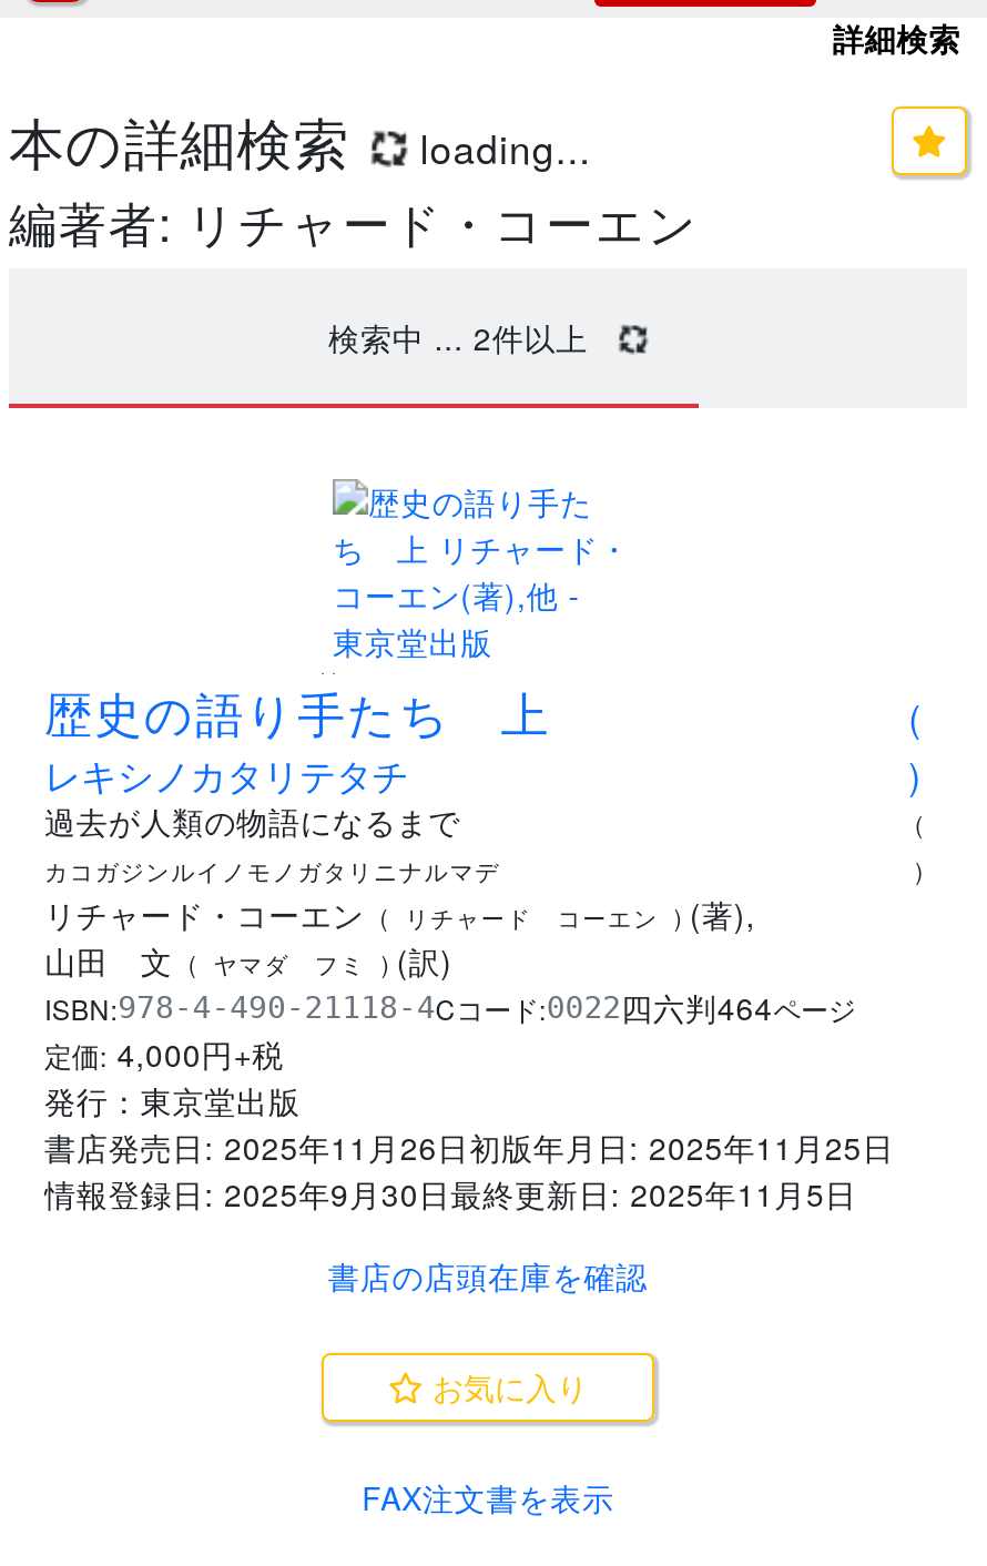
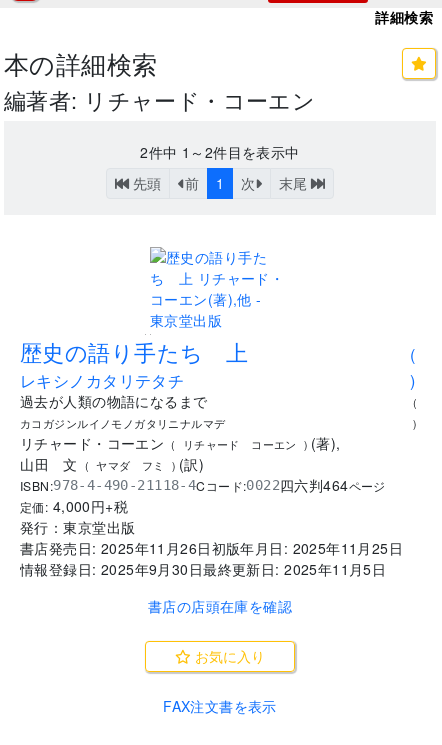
[408,120,591,175] loading... -> none
[328,315,588,359] 検索中 ... 2件以上 -> [129,142,311,193] 2件中1～2件目を表示中 | 先頭 | 前 | 1 | 次 | 末尾

